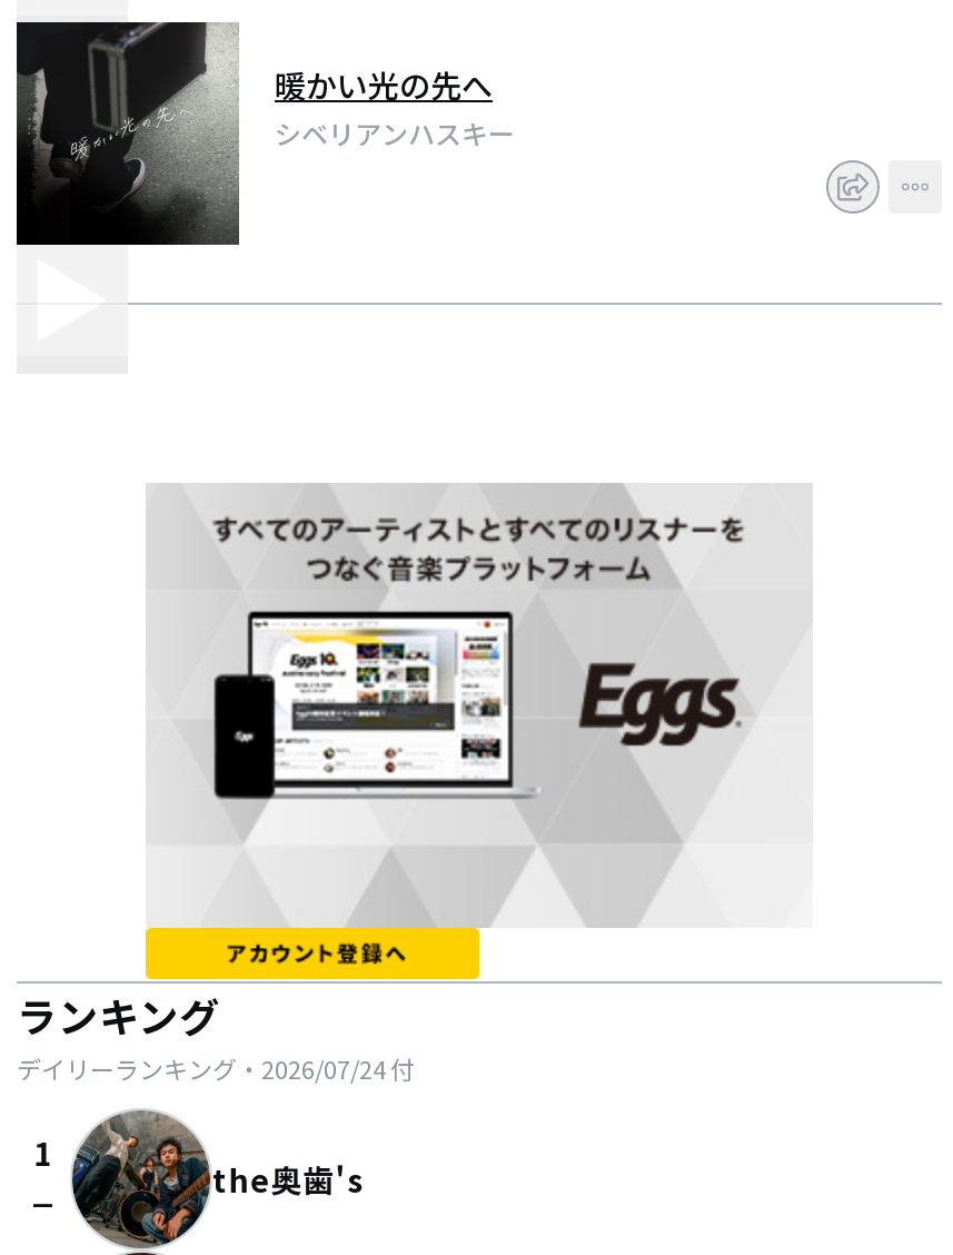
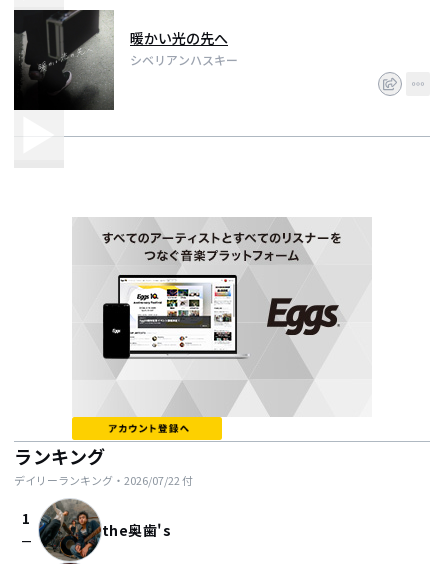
[17,1050,415,1086] デイリーランキング・2026/07/24付 -> [14,472,193,488] デイリーランキング・2026/07/22付

